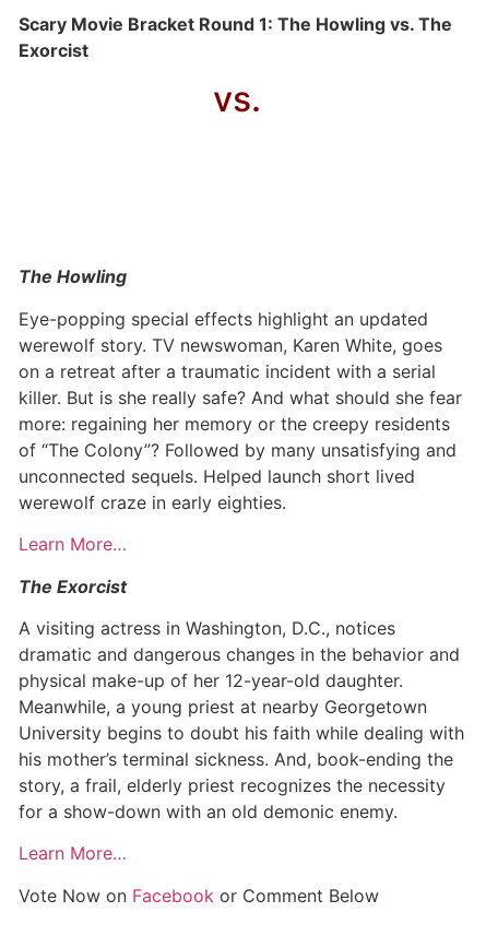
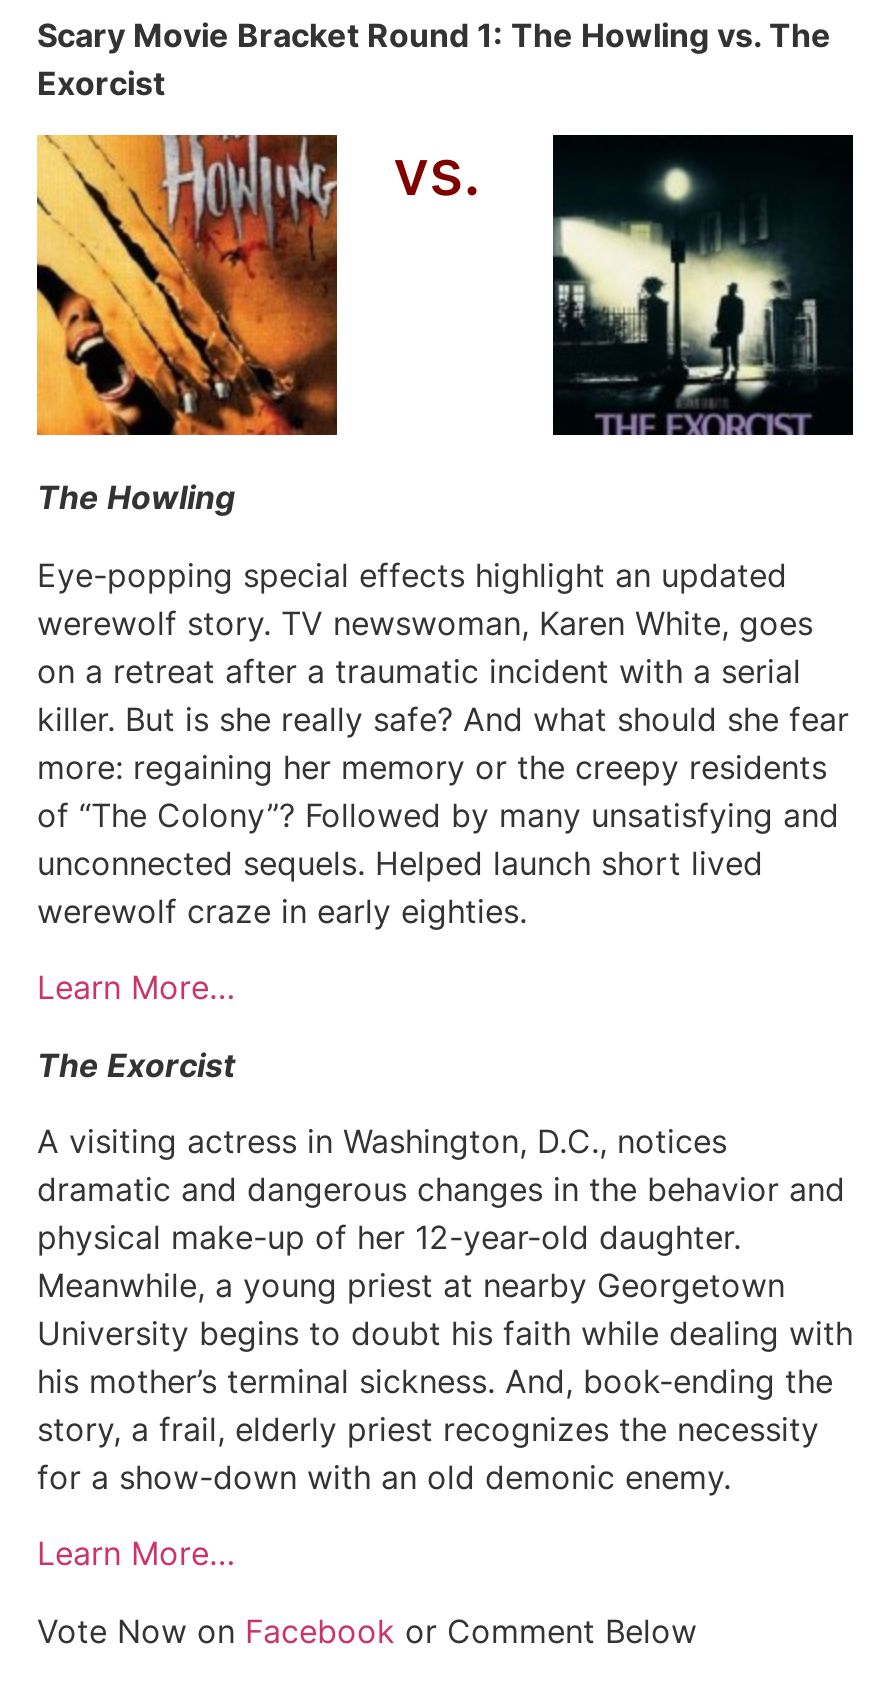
none -> [35,133,339,437] [image]
none -> [551,133,855,437] [image]

